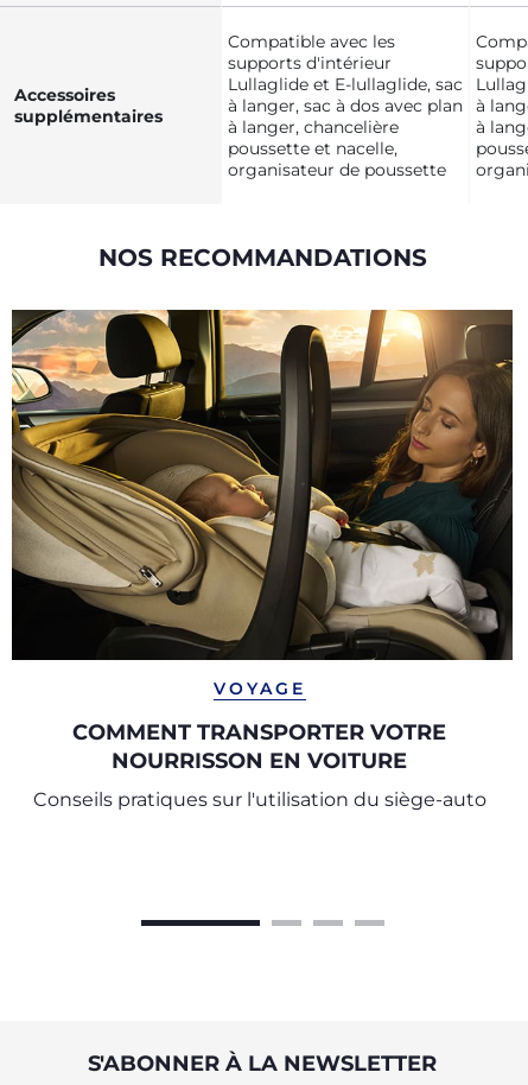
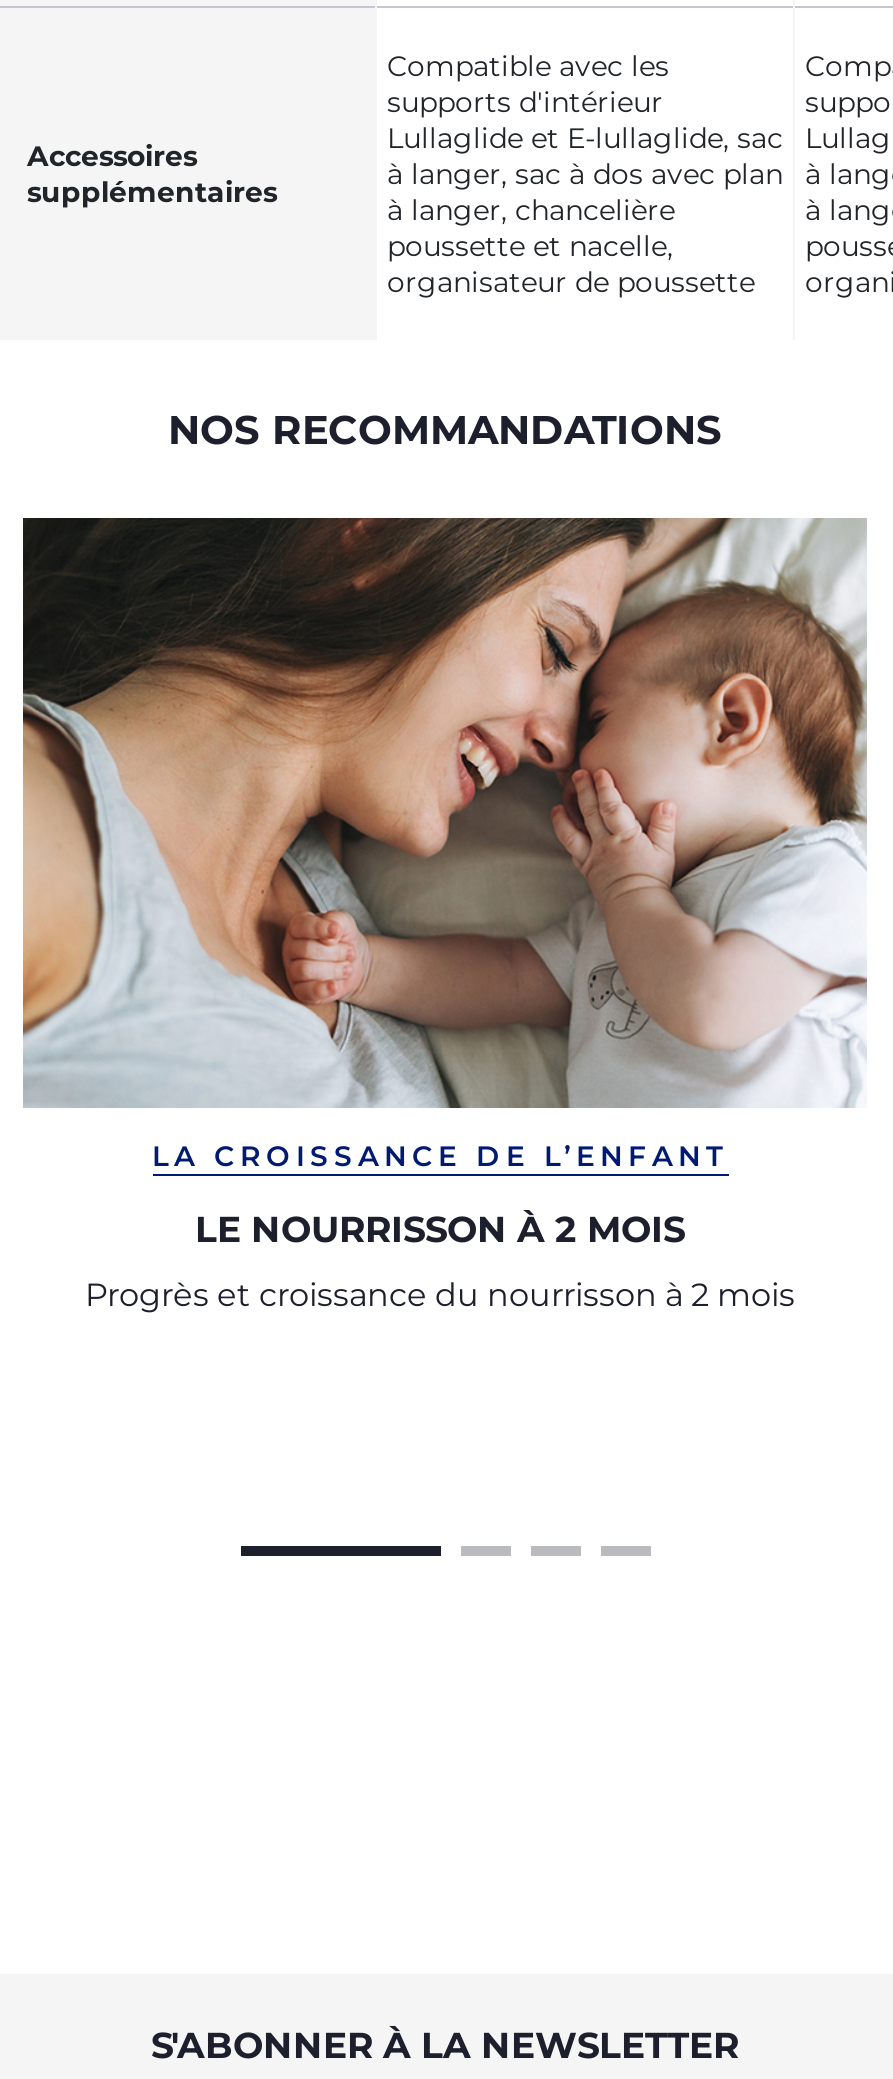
[11,309,514,699] [image] | VOYAGE -> [21,516,867,1174] [image] | LA CROISSANCE DE L’ENFANT
[72,719,446,774] COMMENT TRANSPORTER VOTRE | NOURRISSON EN VOITURE -> [195,1208,685,1252] LE NOURRISSON À 2 MOIS
[33,788,486,811] Conseils pratiques sur l'utilisation du siège-auto -> [85,1276,795,1314] Progrès et croissance du nourrisson à 2 mois

